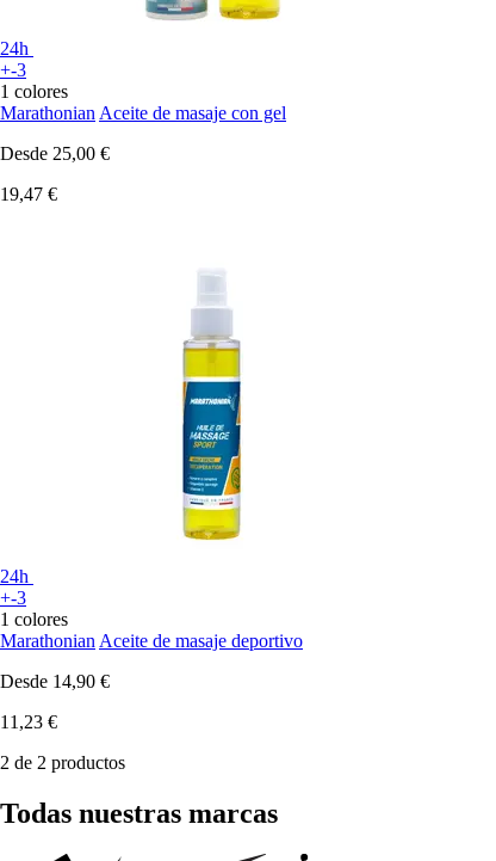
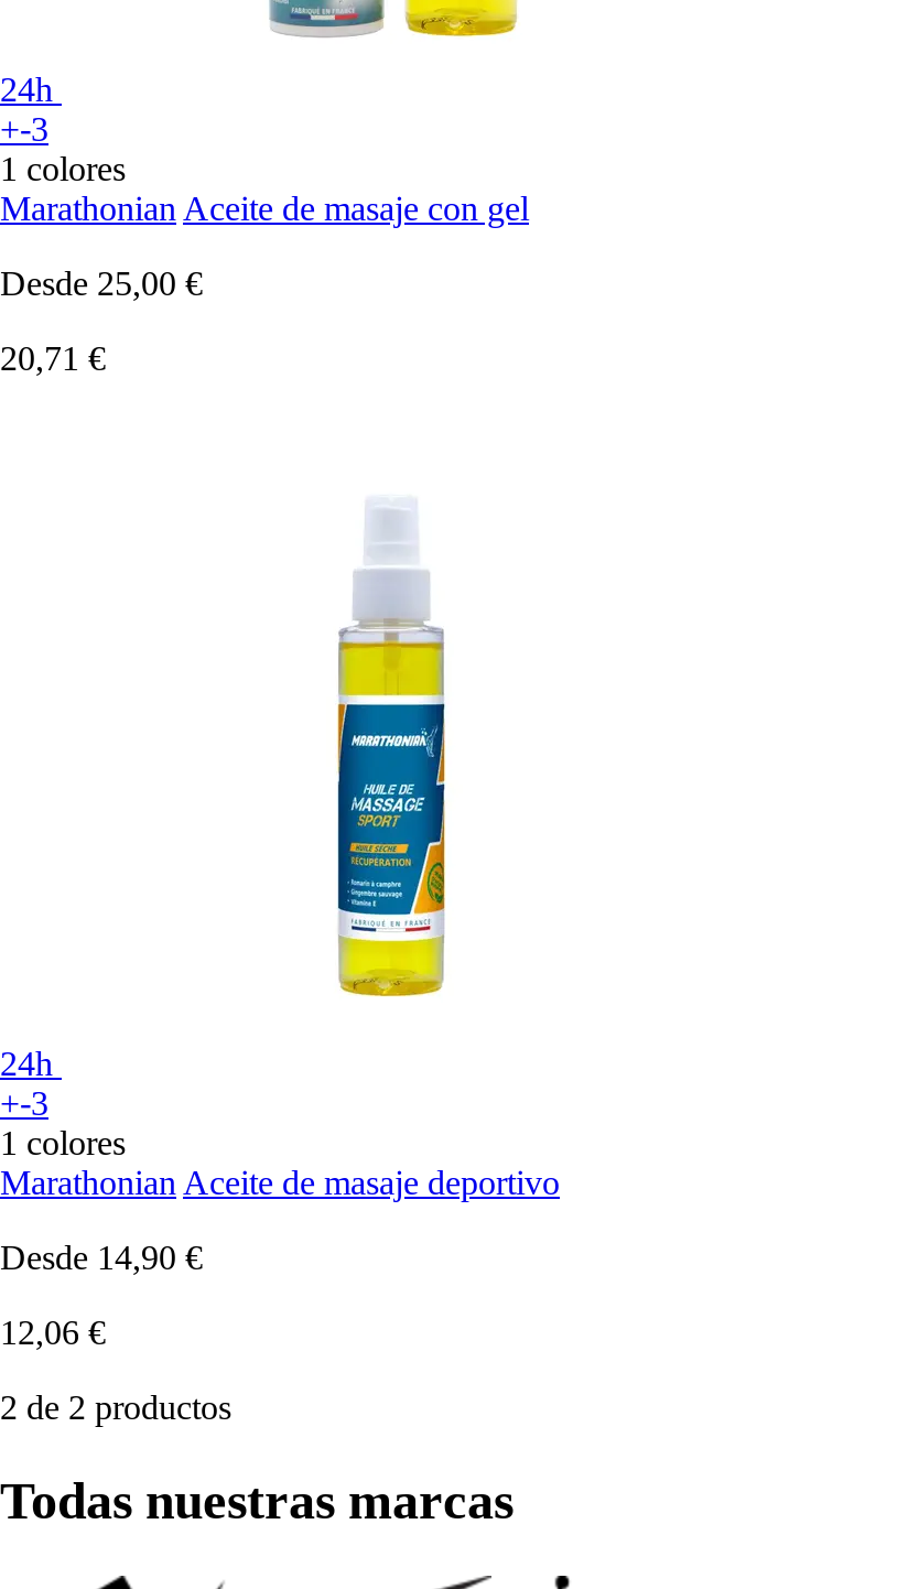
[0,184,57,205] 19,47 € -> [0,340,106,378] 20,71 €
[0,712,57,733] 11,23 € -> [0,1314,106,1352] 12,06 €

